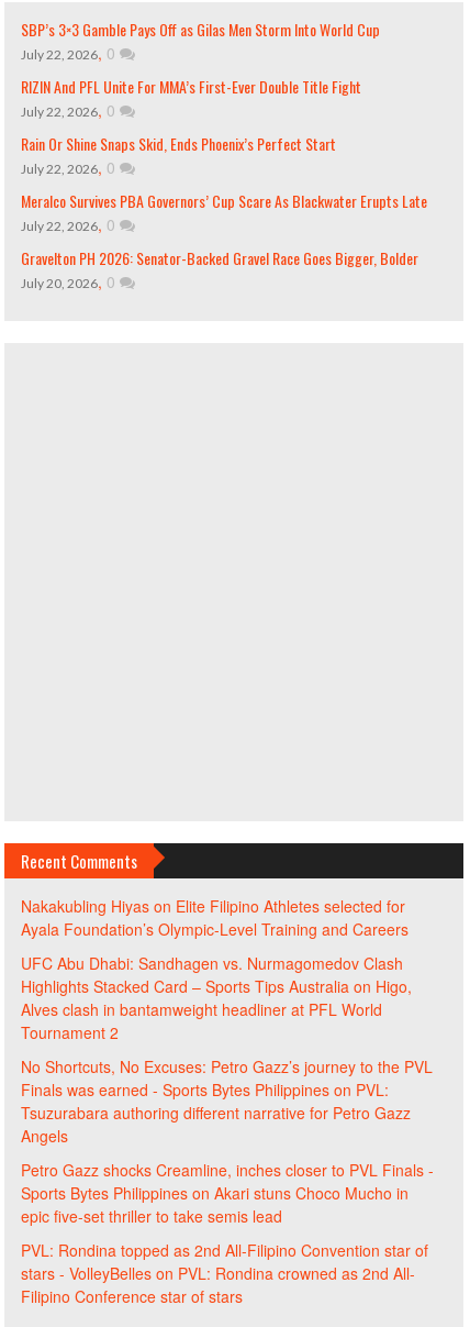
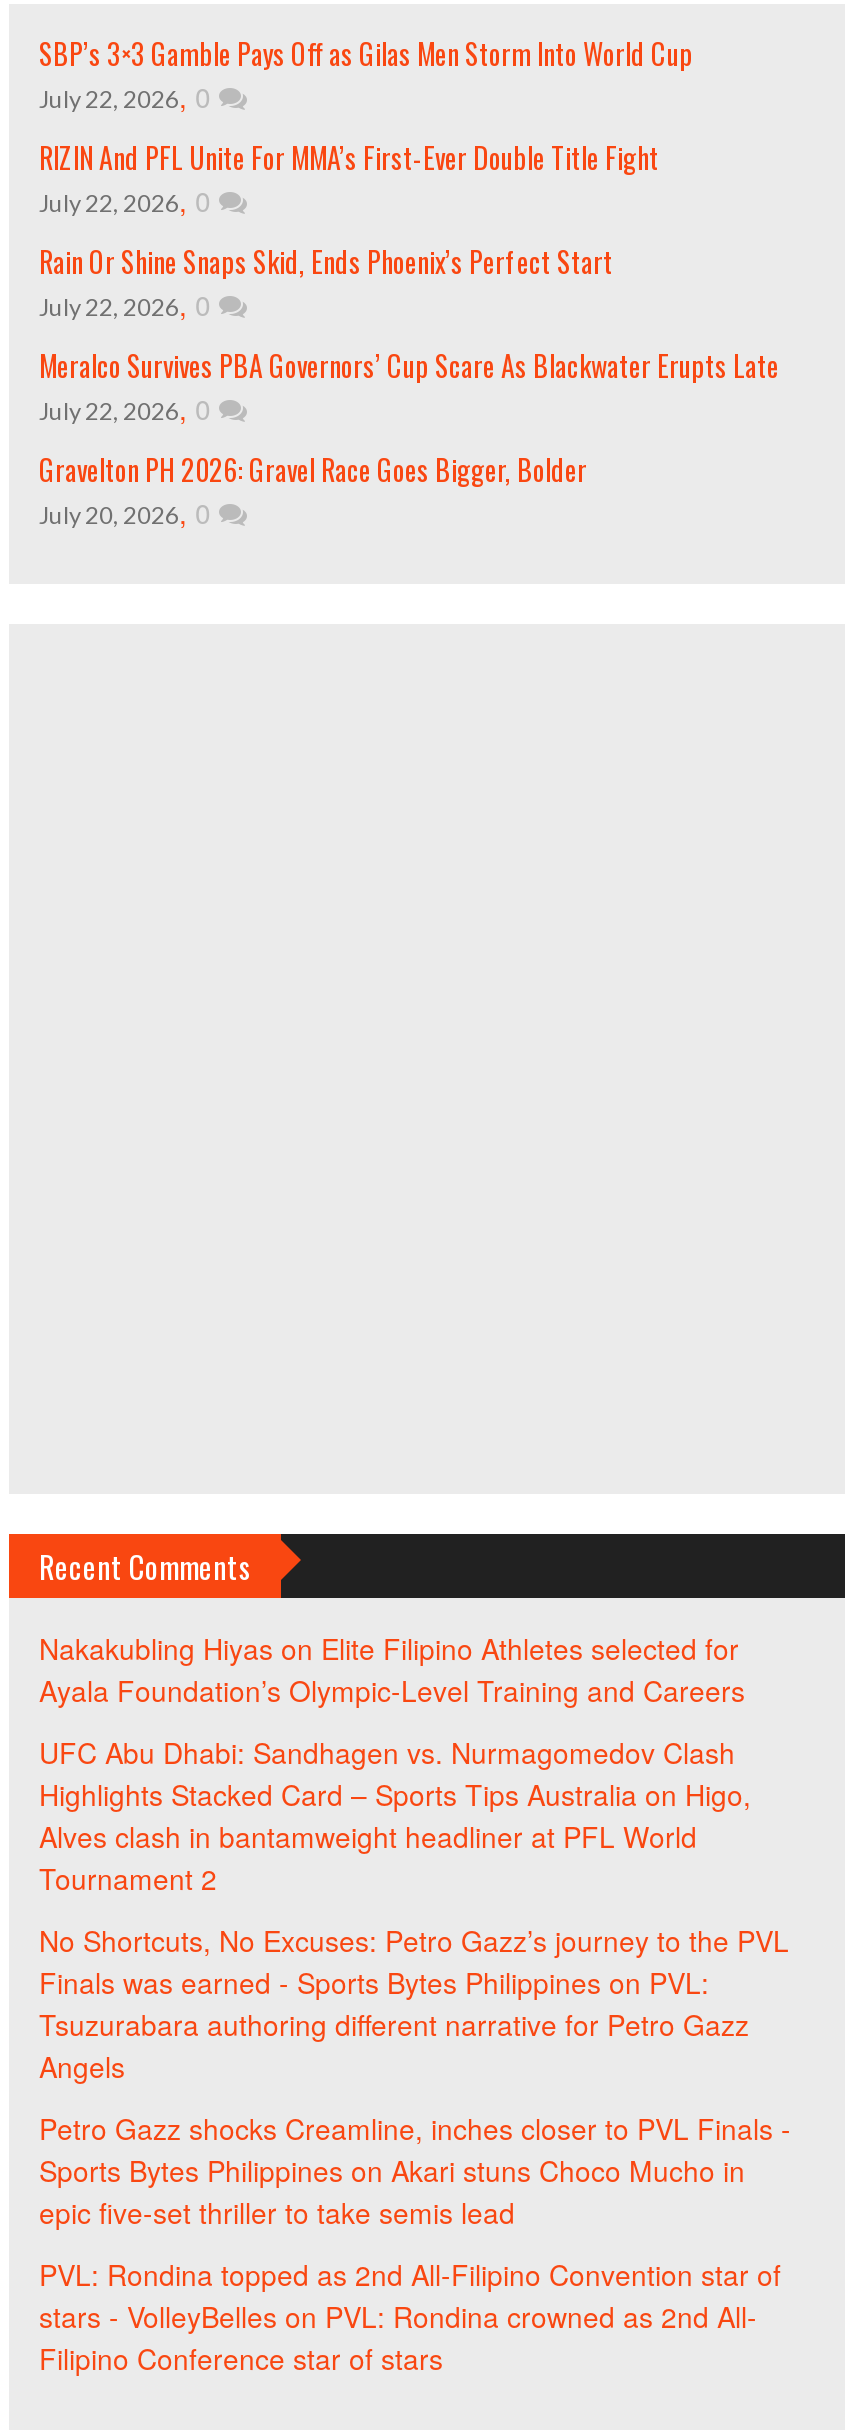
[21,246,418,269] Gravelton PH 2026: Senator-Backed Gravel Race Goes Bigger, Bolder -> [39,449,587,491] Gravelton PH 2026: Gravel Race Goes Bigger, Bolder

